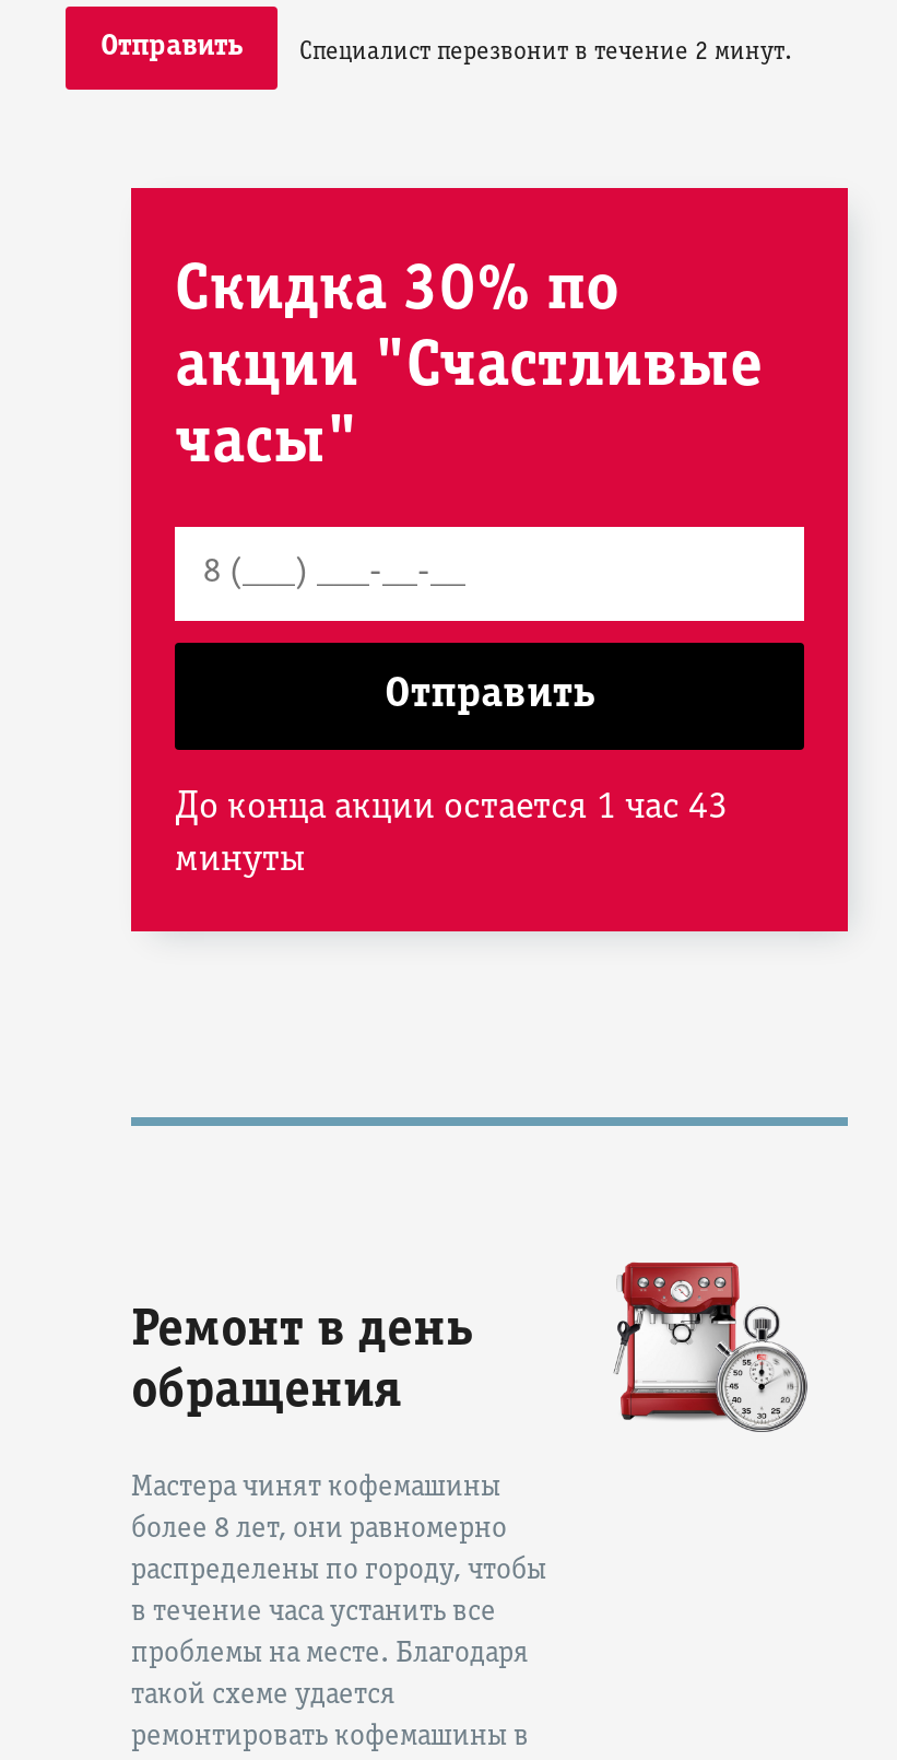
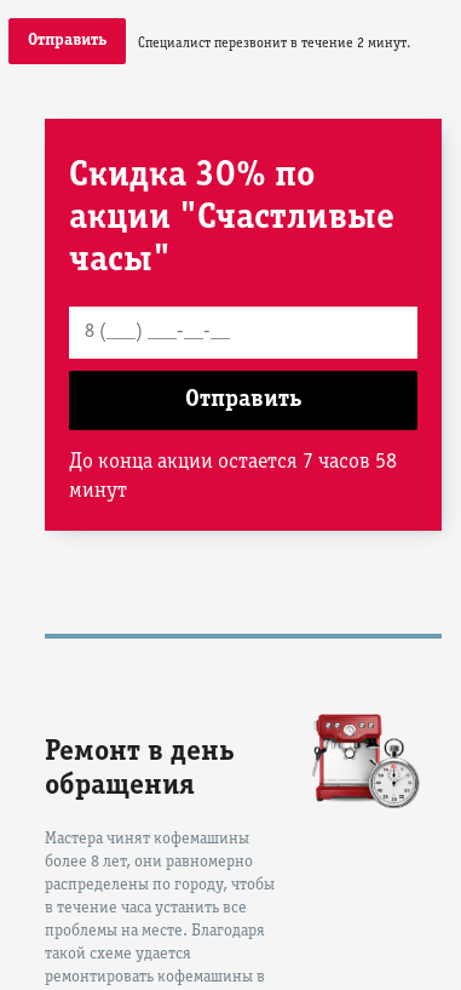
[175,789,728,879] До конца акции остается 1 час 43 | минуты -> [69,452,397,502] До конца акции остается 7 часов 58 | минут

